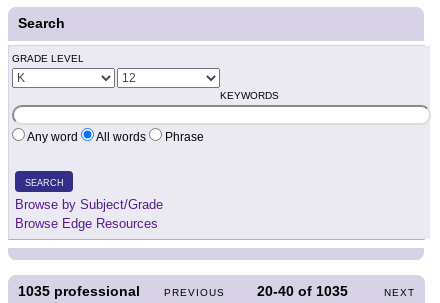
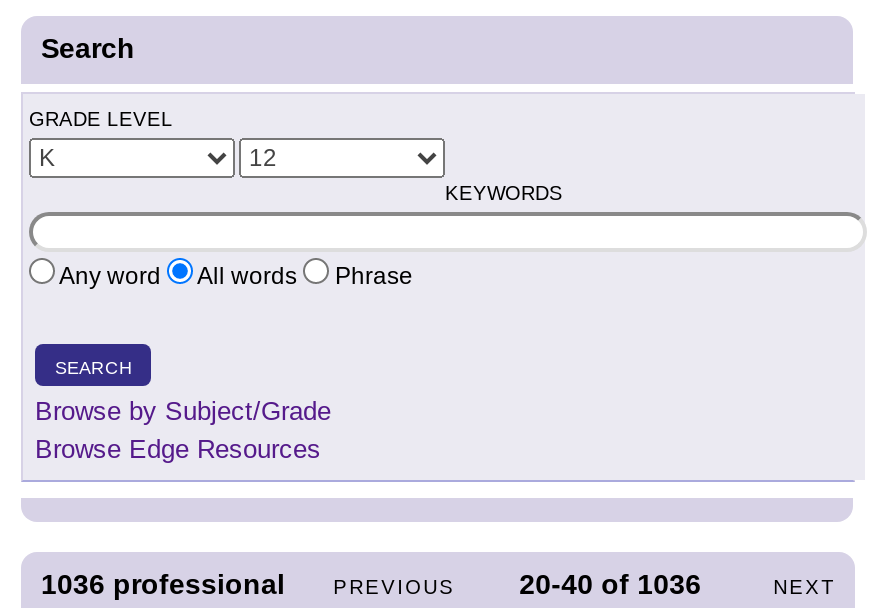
[18,283,140,299] 1035 professional -> [41,568,285,600] 1036 professional
[257,283,348,299] 20-40 of 1035 -> [519,568,701,600] 20-40 of 1036

